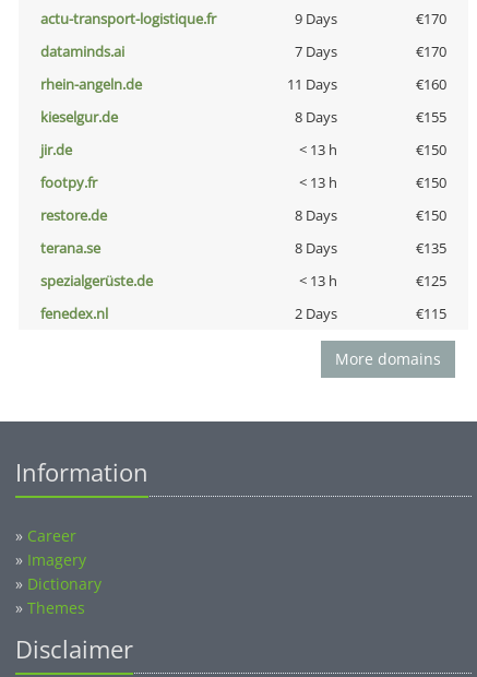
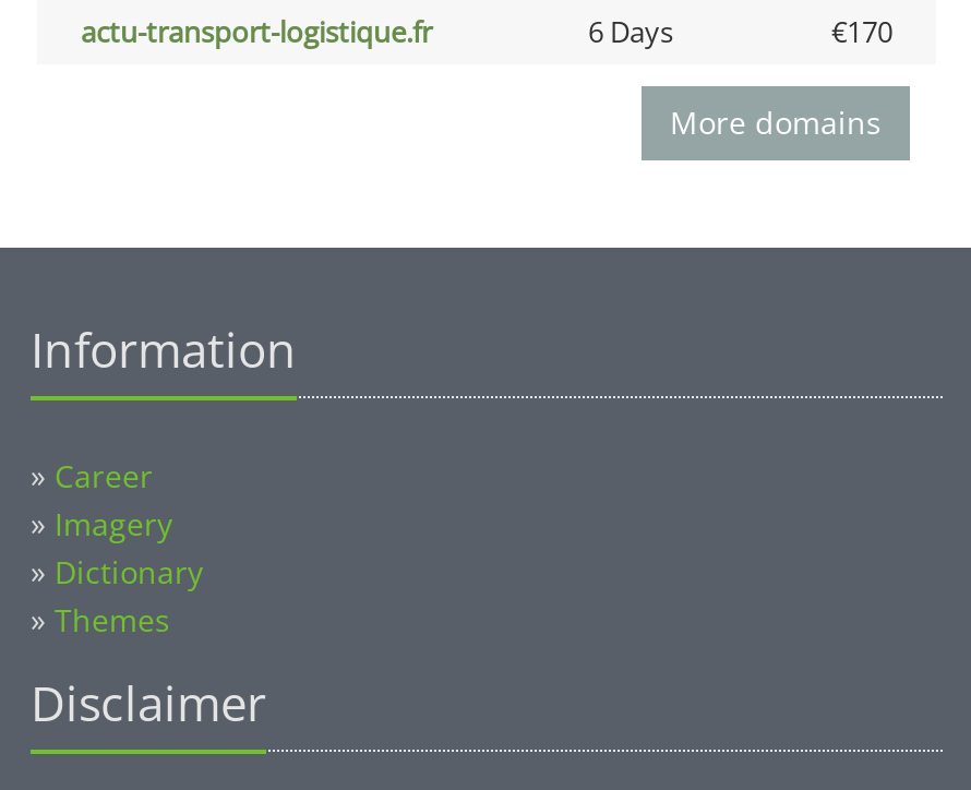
[294,9,337,28] 9 Days -> [588,12,673,51] 6 Days
[40,41,446,323] dataminds.ai | 7 Days | €170 | rhein-angeln.de | 11 Days | €160 | kieselgur.de | 8 Days | €155 | jir.de | < 13 h | €150 | footpy.fr | < 13 h | €150 | restore.de | 8 Days | €150 | terana.se | 8 Days | €135 | spezialgerüste.de | < 13 h | €125 | fenedex.nl | 2 Days | €115 -> none

